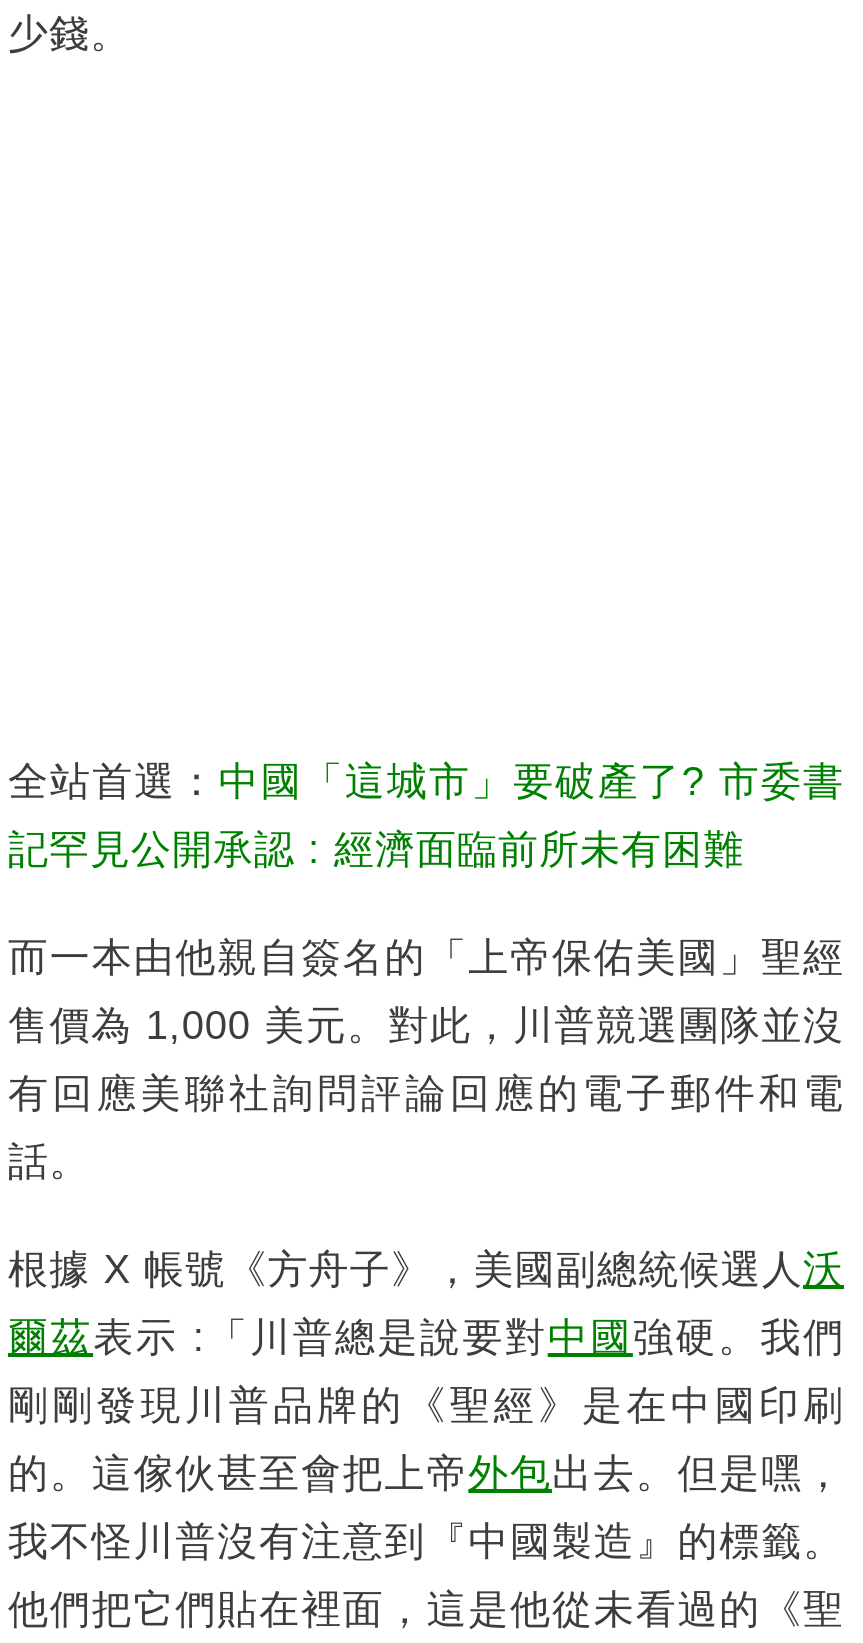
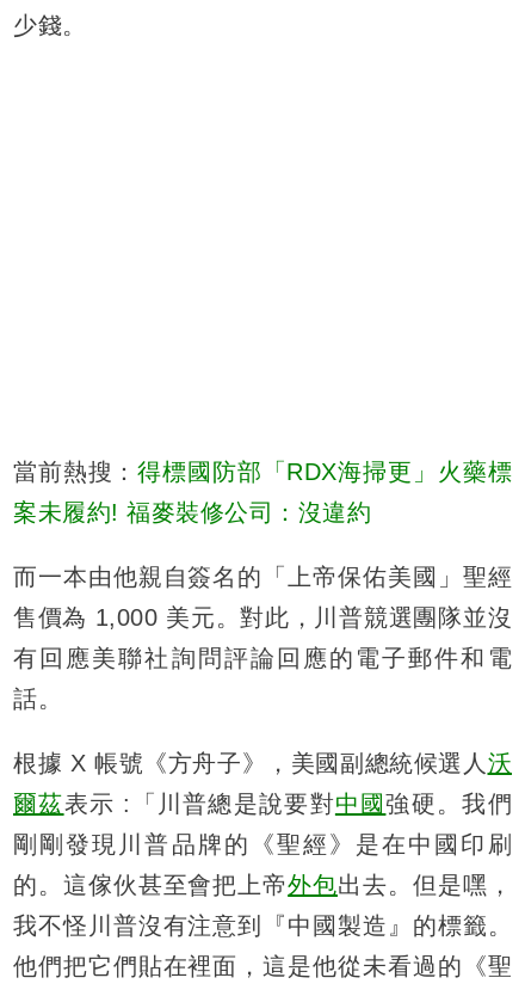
[8,758,844,802] 全站首選：中國「這城市」要破產了? 市委書 -> [13,458,512,484] 當前熱搜：得標國防部「RDX海掃更」火藥標
[8,826,744,870] 記罕見公開承認 : 經濟面臨前所未有困難 -> [13,499,371,525] 案未履約! 福麥裝修公司：沒違約

